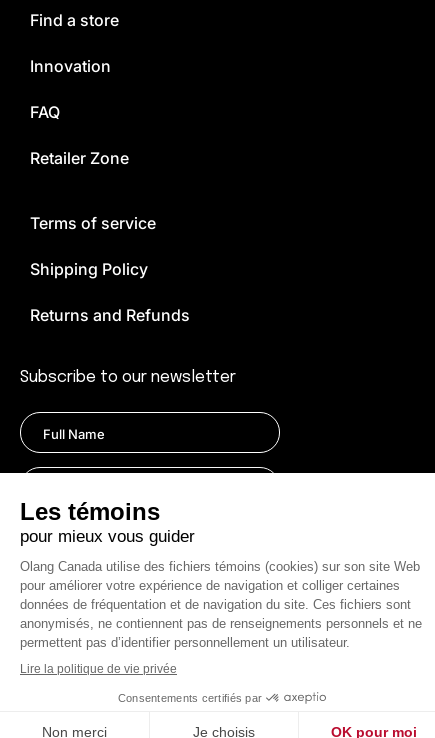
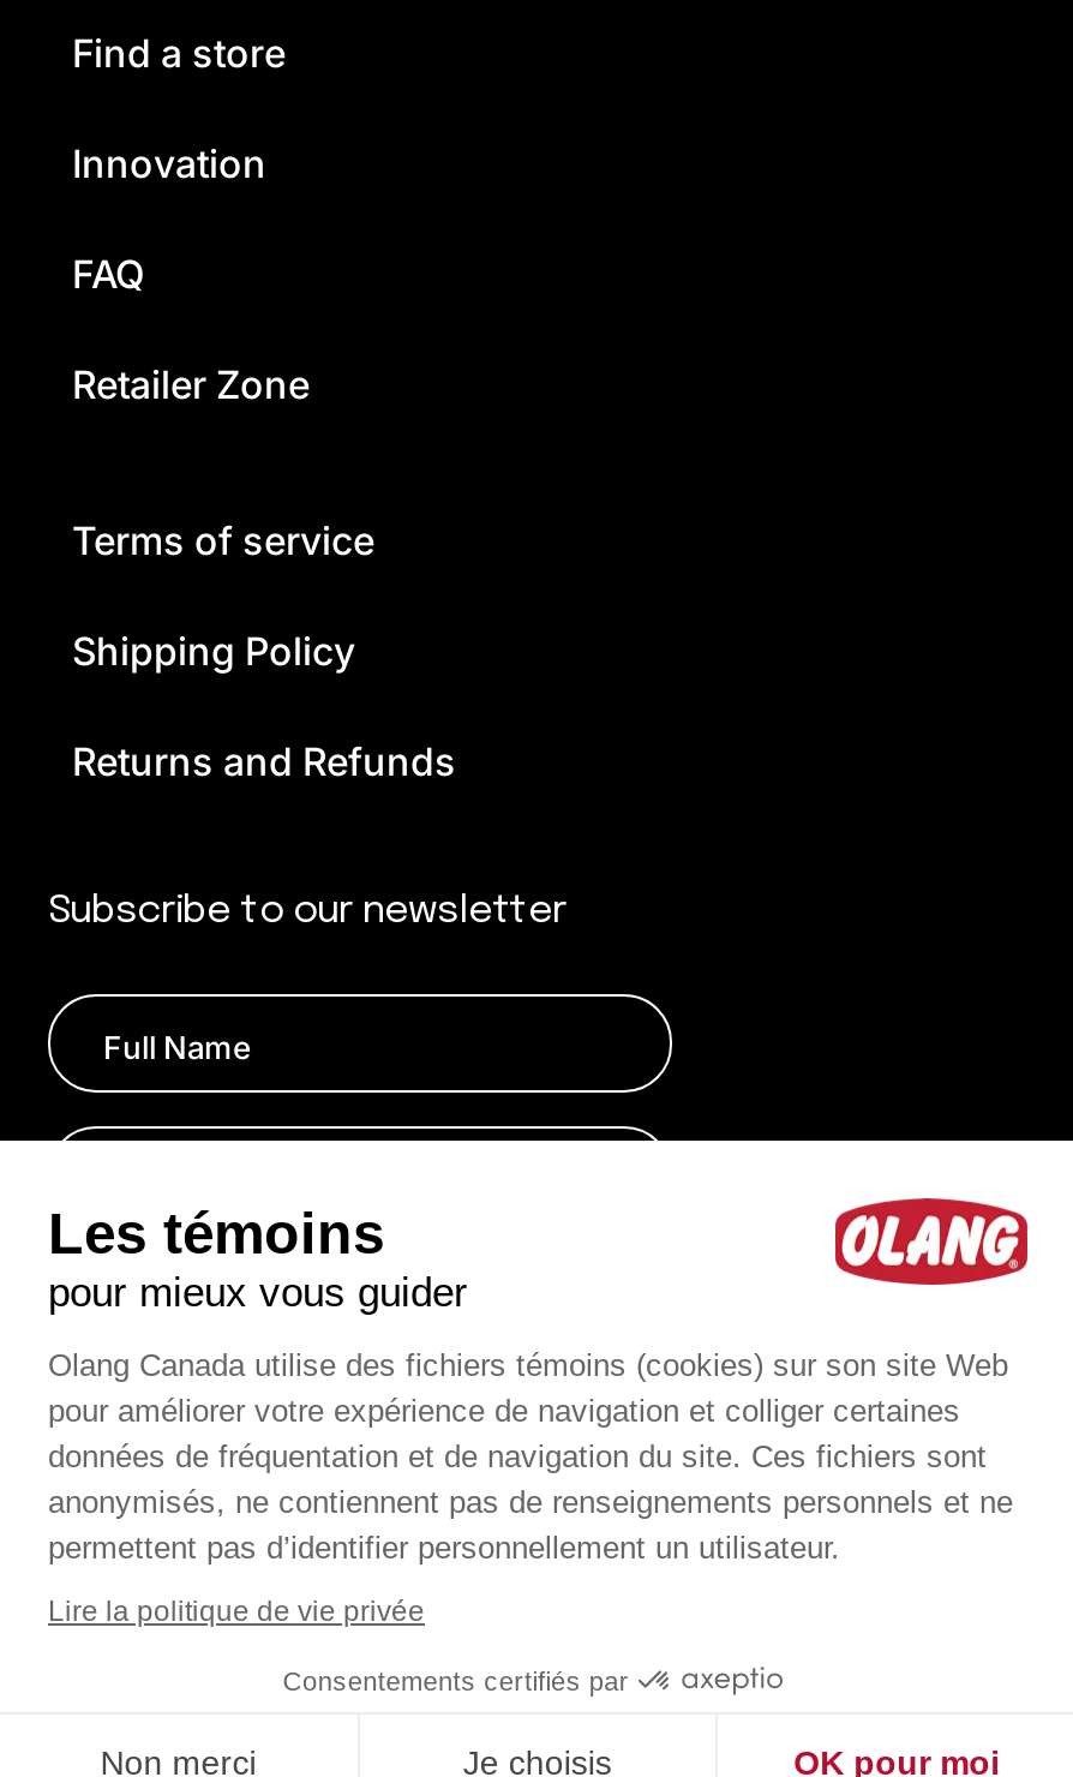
none -> [833,1196,1030,1287] [image]

